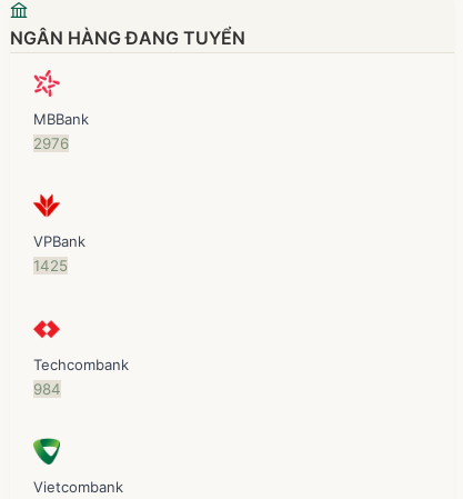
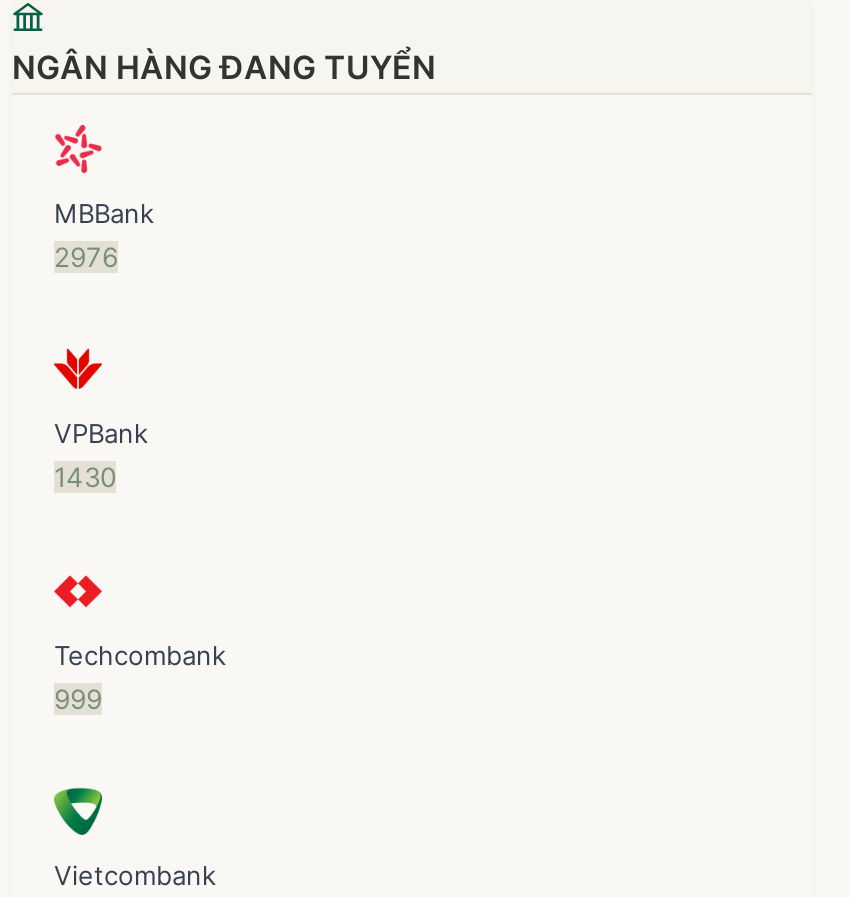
[33,257,68,275] 1425 -> [54,462,116,494] 1430
[33,380,61,398] 984 -> [54,682,102,714] 999

